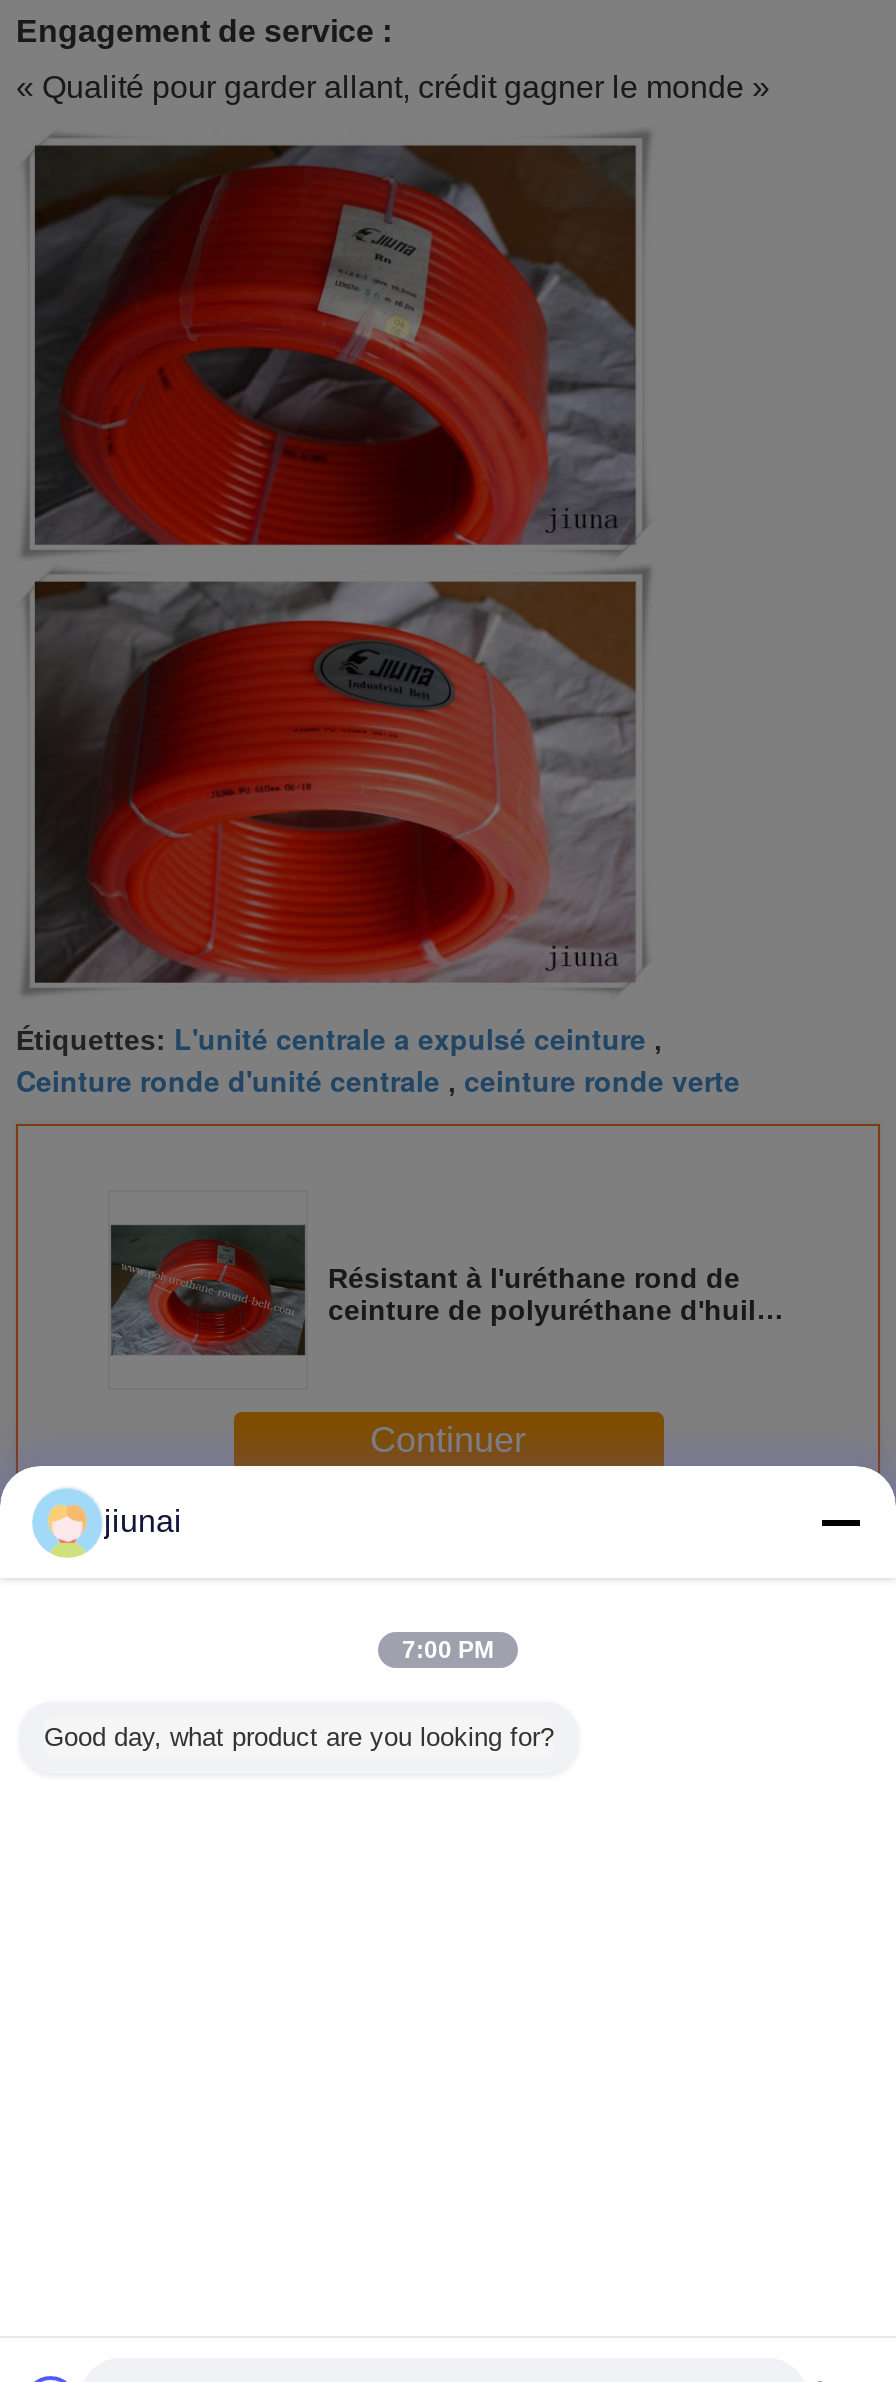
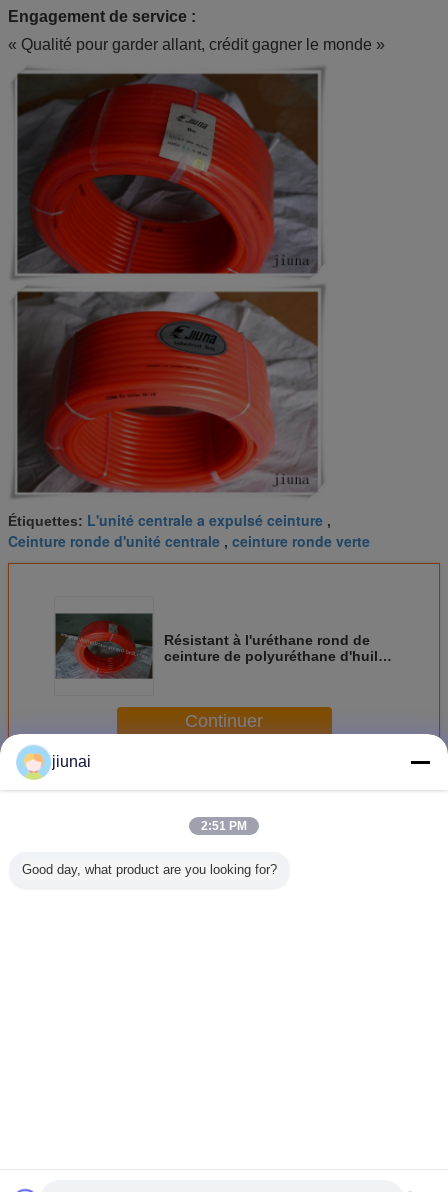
[402,1636,494,1664] 7:00 PM -> [201,819,247,833] 2:51 PM

